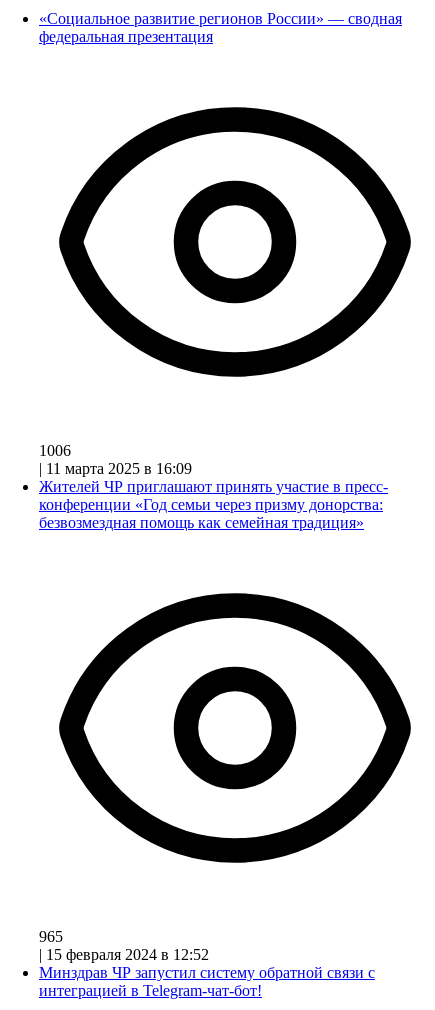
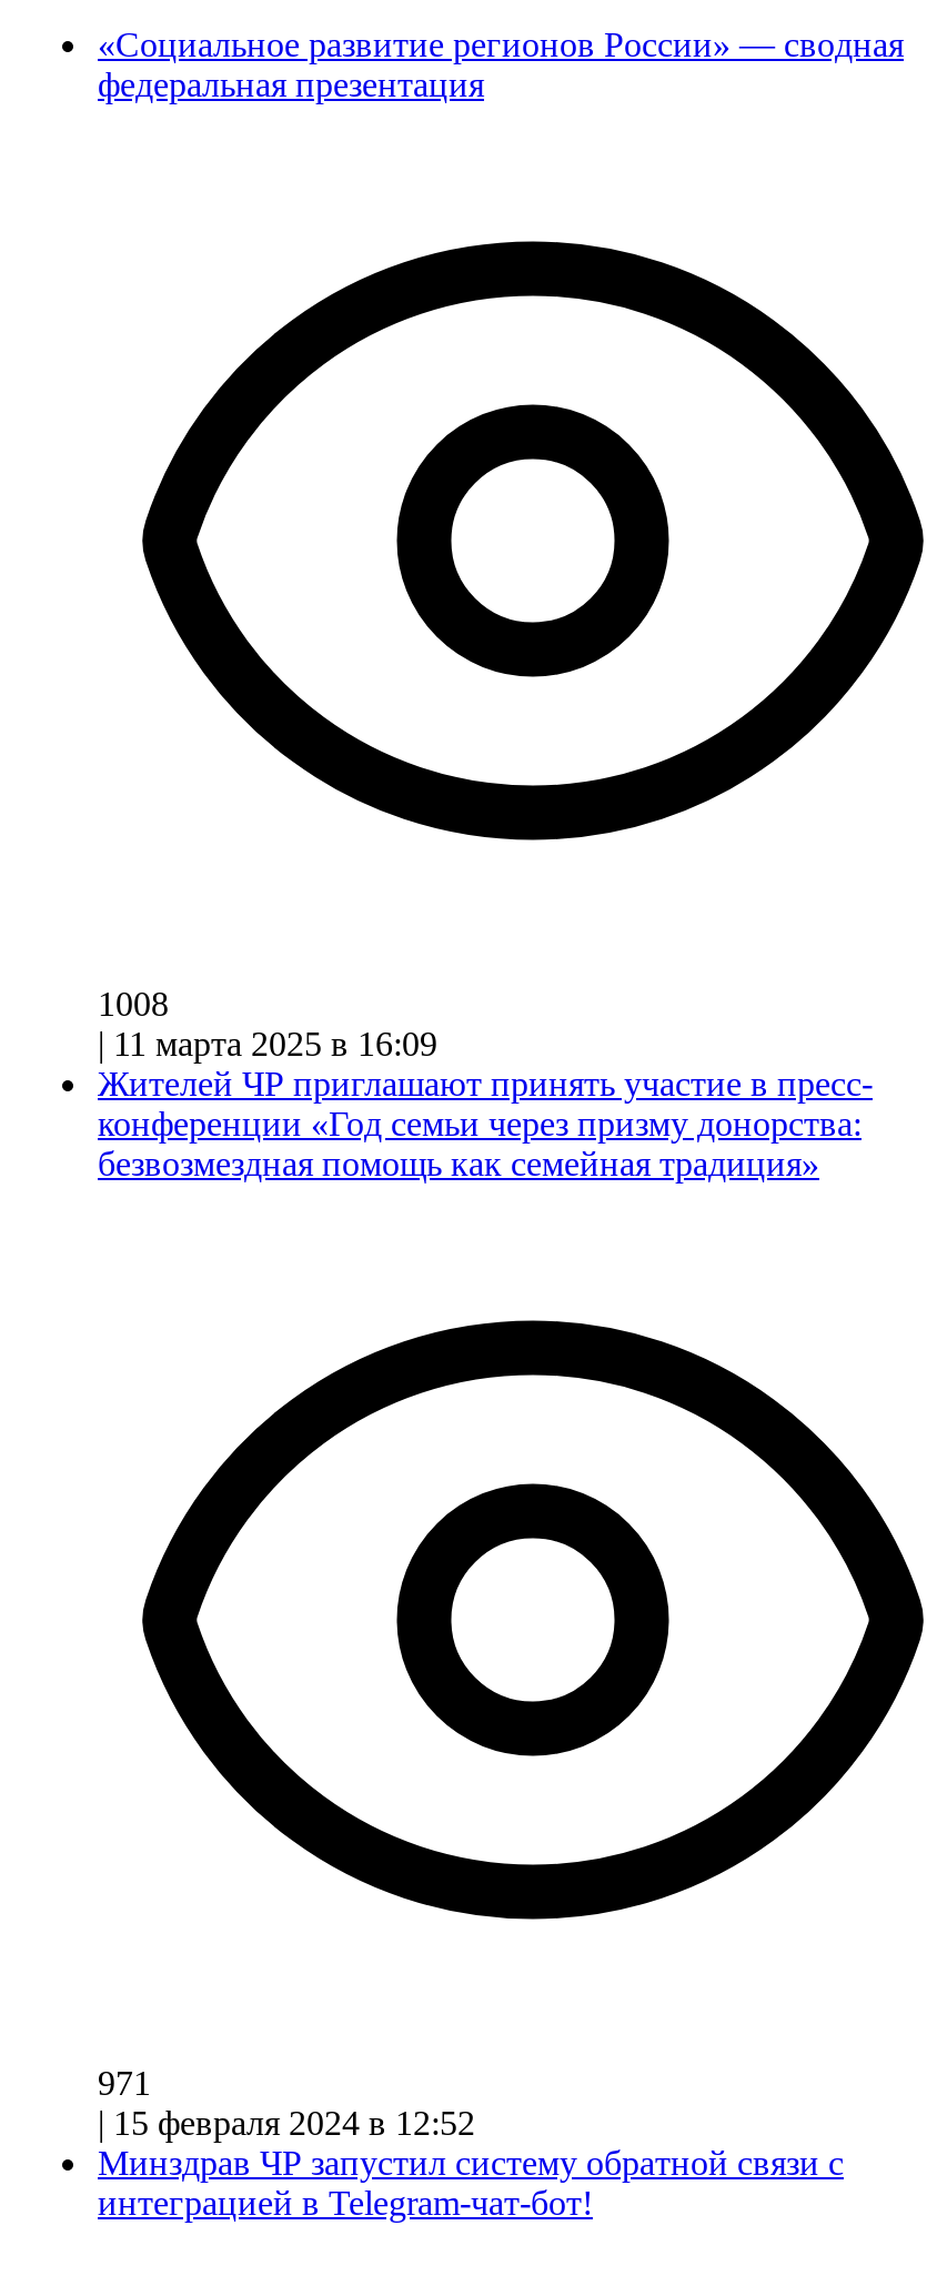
[39,442,71,459] 1006 -> [98,984,169,1022] 1008
[39,928,63,945] 965 -> [98,2063,151,2101] 971

